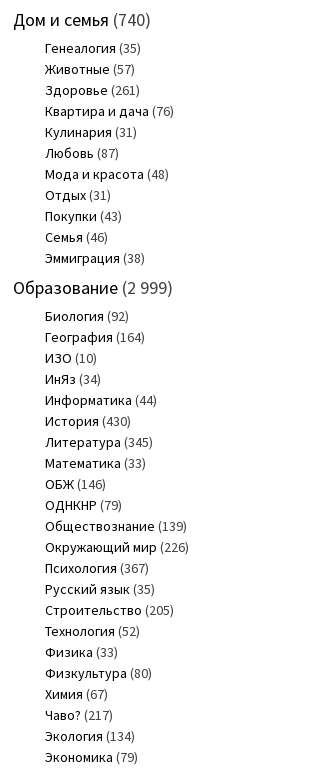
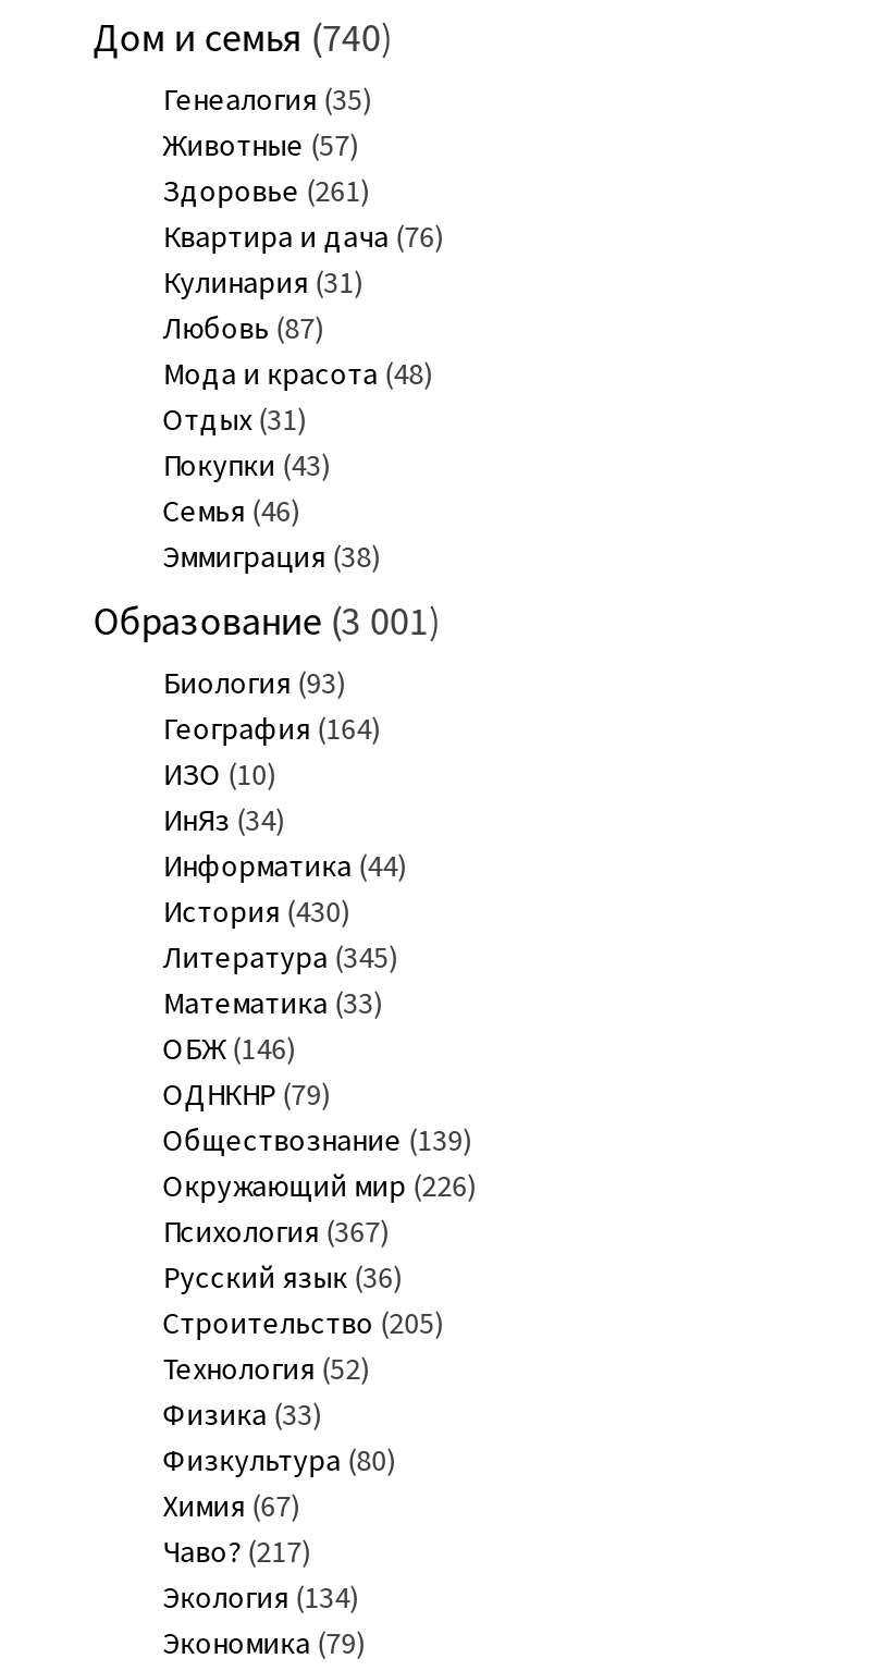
[13,275,173,298] Образование (2 999) -> [93,594,441,644] Образование (3 001)
[45,306,129,324] Биология (92) -> [163,662,346,701] Биология (93)
[45,579,155,597] Русский язык (35) -> [163,1256,402,1295] Русский язык (36)

